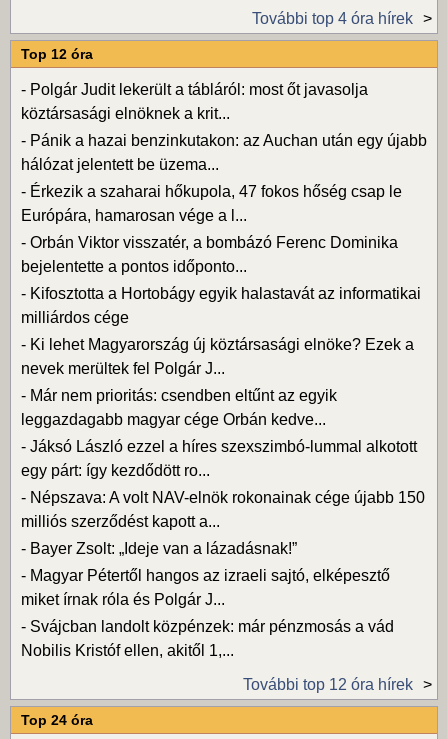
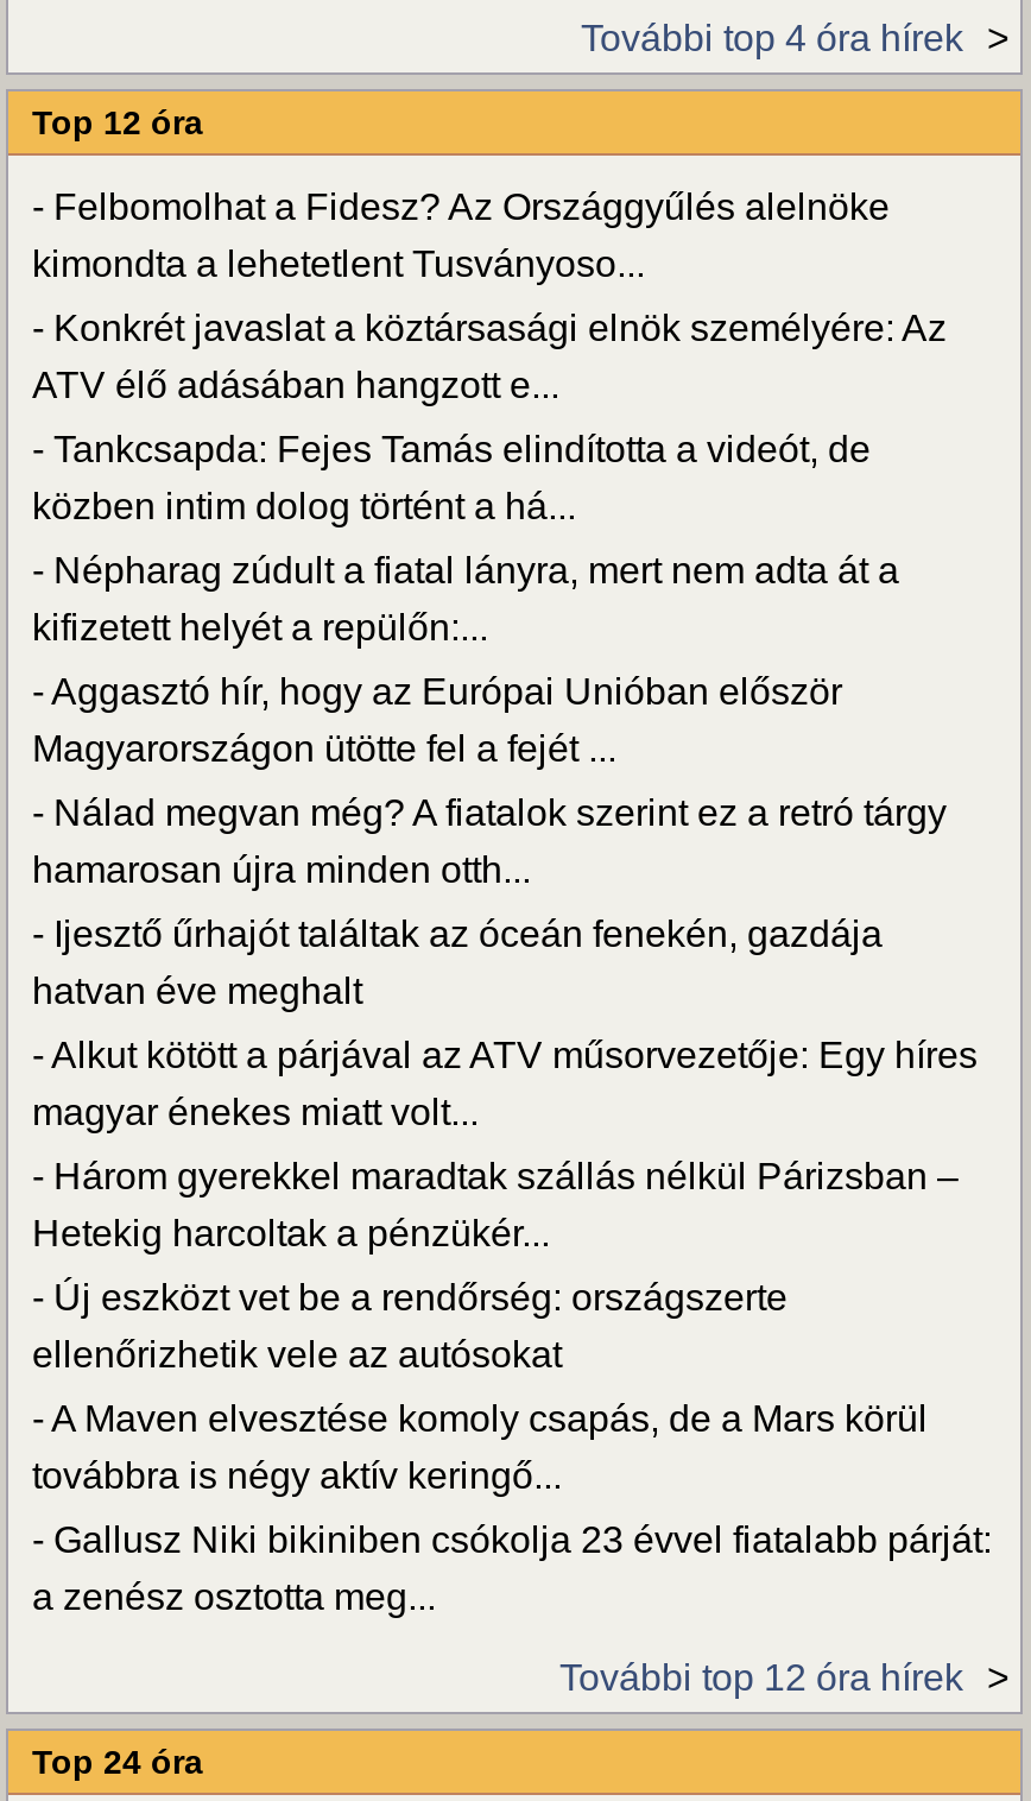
[21,81,368,122] - Polgár Judit lekerült a tábláról: most őt javasolja | köztársasági elnöknek a krit... -> [32,187,890,284] - Felbomolhat a Fidesz? Az Országgyűlés alelnöke | kimondta a lehetetlent Tusványoso...
[21,132,427,173] - Pánik a hazai benzinkutakon: az Auchan után egy újabb | hálózat jelentett be üzema... -> [32,308,947,405] - Konkrét javaslat a köztársasági elnök személyére: Az | ATV élő adásában hangzott e...
[21,183,402,224] - Érkezik a szaharai hőkupola, 47 fokos hőség csap le | Európára, hamarosan vége a l... -> [32,429,871,526] - Tankcsapda: Fejes Tamás elindította a videót, de | közben intim dolog történt a há...
[21,234,398,275] - Orbán Viktor visszatér, a bombázó Ferenc Dominika | bejelentette a pontos időponto... -> [32,550,899,647] - Népharag zúdult a fiatal lányra, mert nem adta át a | kifizetett helyét a repülőn:...
[21,285,421,326] - Kifosztotta a Hortobágy egyik halastavát az informatikai | milliárdos cége -> [32,671,842,769] - Aggasztó hír, hogy az Európai Unióban először | Magyarországon ütötte fel a fejét ...
[21,336,414,377] - Ki lehet Magyarország új köztársasági elnöke? Ezek a | nevek merültek fel Polgár J... -> [32,792,947,890] - Nálad megvan még? A fiatalok szerint ez a retró tárgy | hamarosan újra minden otth...
[21,387,337,428] - Már nem prioritás: csendben eltűnt az egyik | leggazdagabb magyar cége Orbán kedve... -> [32,914,883,1011] - Ijesztő űrhajót találtak az óceán fenekén, gazdája | hatvan éve meghalt
[21,438,417,479] - Jáksó László ezzel a híres szexszimbó-lummal alkotott | egy párt: így kezdődött ro... -> [32,1035,978,1132] - Alkut kötött a párjával az ATV műsorvezetője: Egy híres | magyar énekes miatt volt...
[21,489,425,530] - Népszava: A volt NAV-elnök rokonainak cége újabb 150 | milliós szerződést kapott a... -> [32,1156,959,1253] - Három gyerekkel maradtak szállás nélkül Párizsban – | Hetekig harcoltak a pénzükér...
[21,540,297,557] - Bayer Zsolt: „Ideje van a lázadásnak!” -> [32,1277,788,1375] - Új eszközt vet be a rendőrség: országszerte | ellenőrizhetik vele az autósokat
[21,567,390,608] - Magyar Pétertől hangos az izraeli sajtó, elképesztő | miket írnak róla és Polgár J... -> [32,1398,928,1496] - A Maven elvesztése komoly csapás, de a Mars körül | továbbra is négy aktív keringő...
[21,618,394,659] - Svájcban landolt közpénzek: már pénzmosás a vád | Nobilis Kristóf ellen, akitől 1,... -> [32,1519,992,1617] - Gallusz Niki bikiniben csókolja 23 évvel fiatalabb párját: | a zenész osztotta meg...

